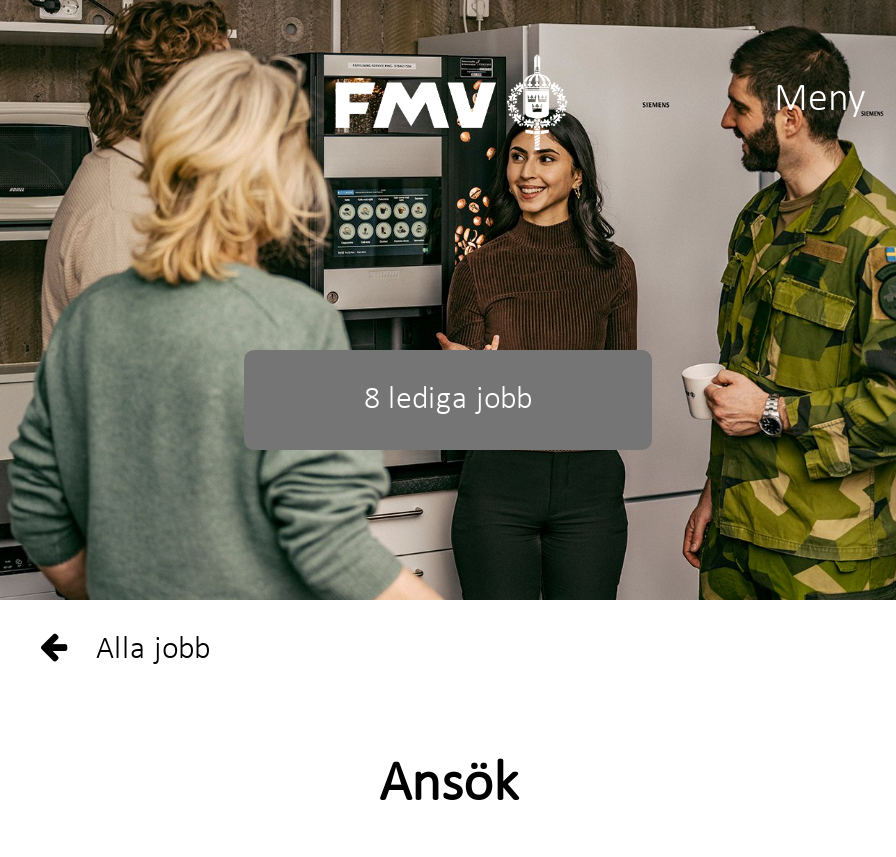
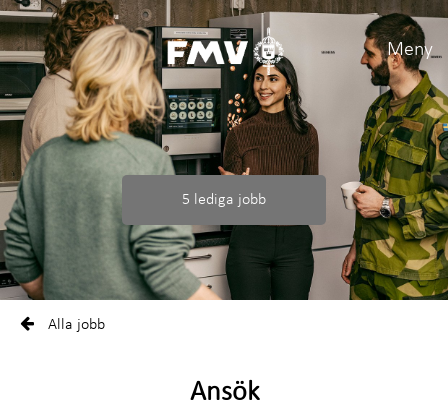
[364,384,532,416] 8 lediga jobb -> [182,192,266,208] 5 lediga jobb

